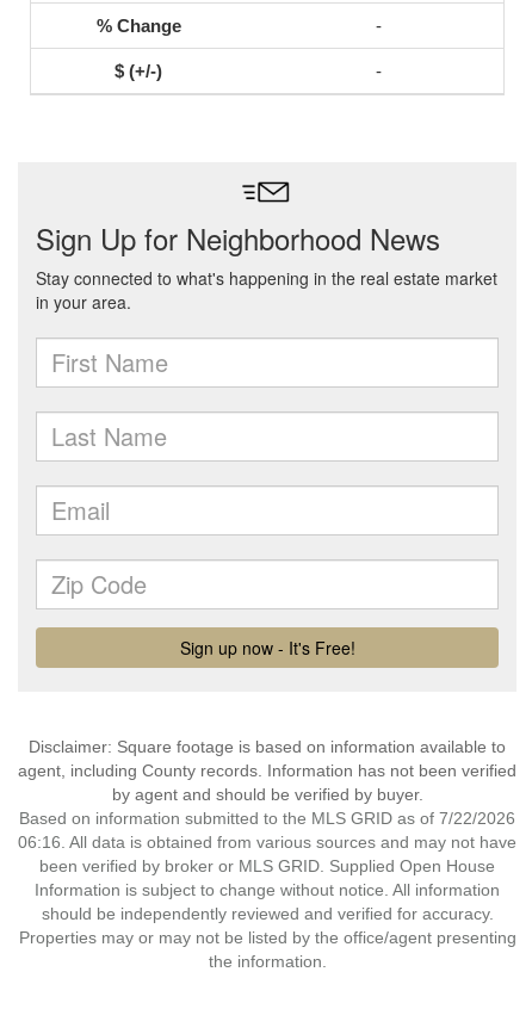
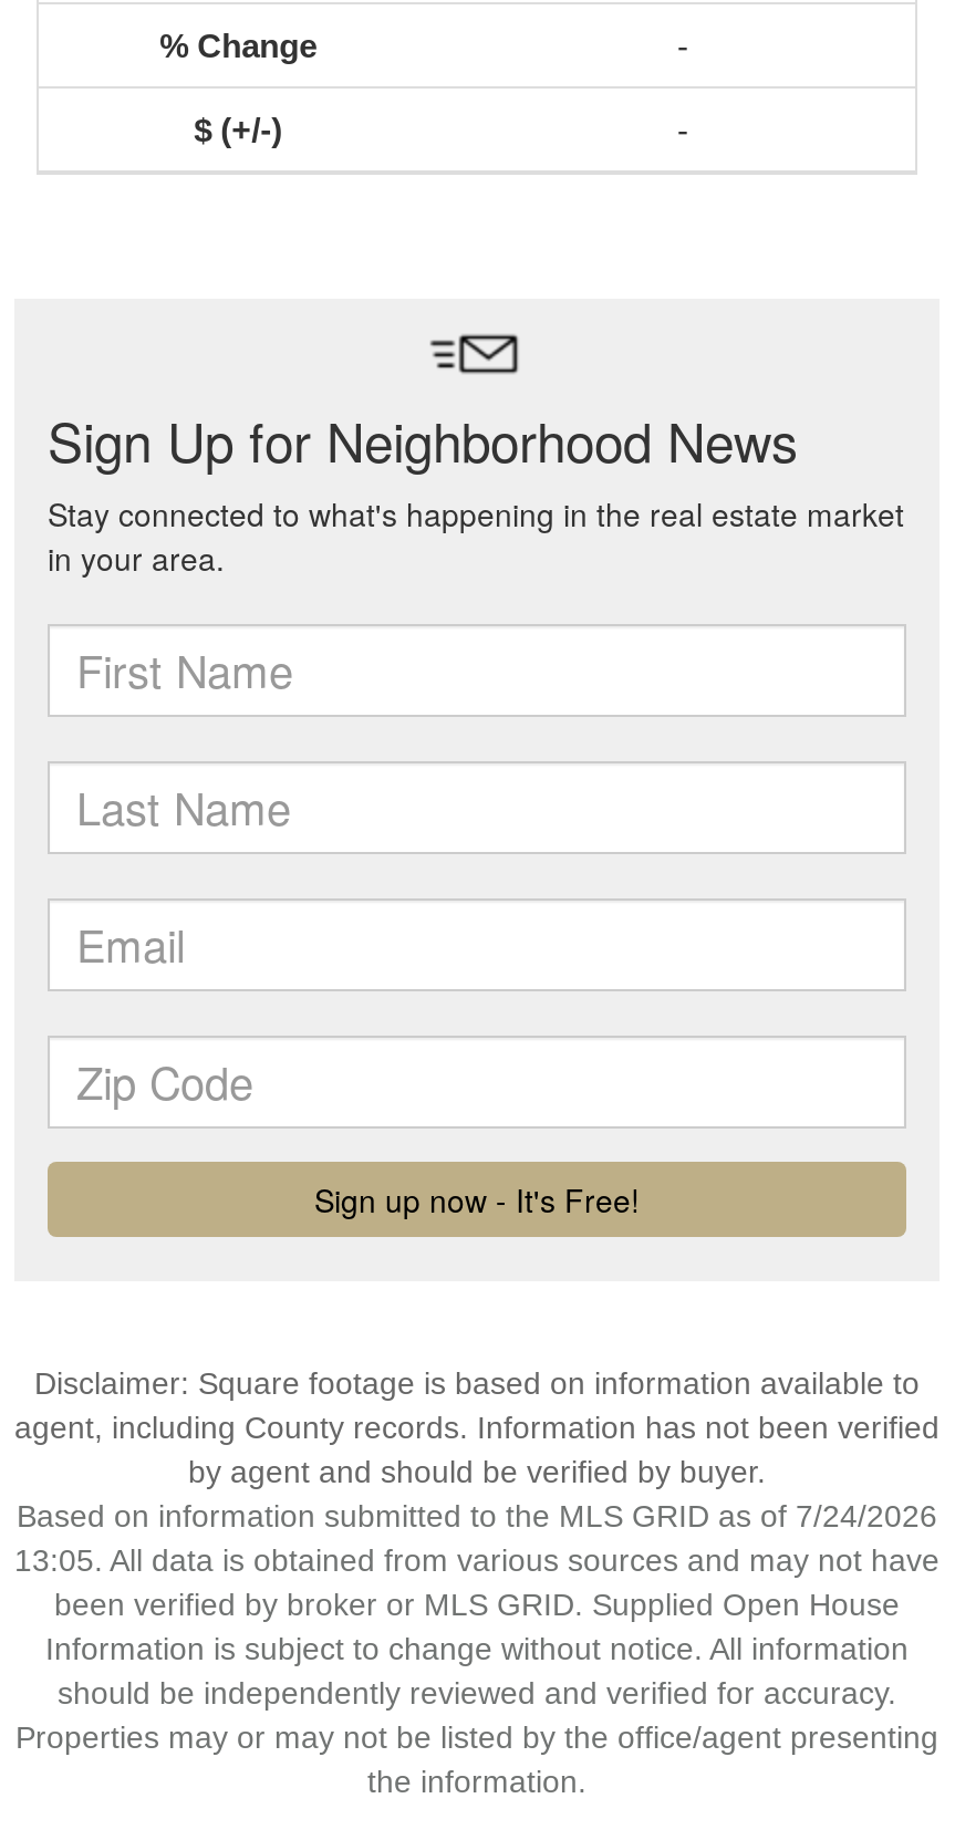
[19,809,515,828] Based on information submitted to the MLS GRID as of 7/22/2026 -> [17,1498,937,1534] Based on information submitted to the MLS GRID as of 7/24/2026
[18,832,516,852] 06:16. All data is obtained from various sources and may not have -> [14,1542,940,1578] 13:05. All data is obtained from various sources and may not have

